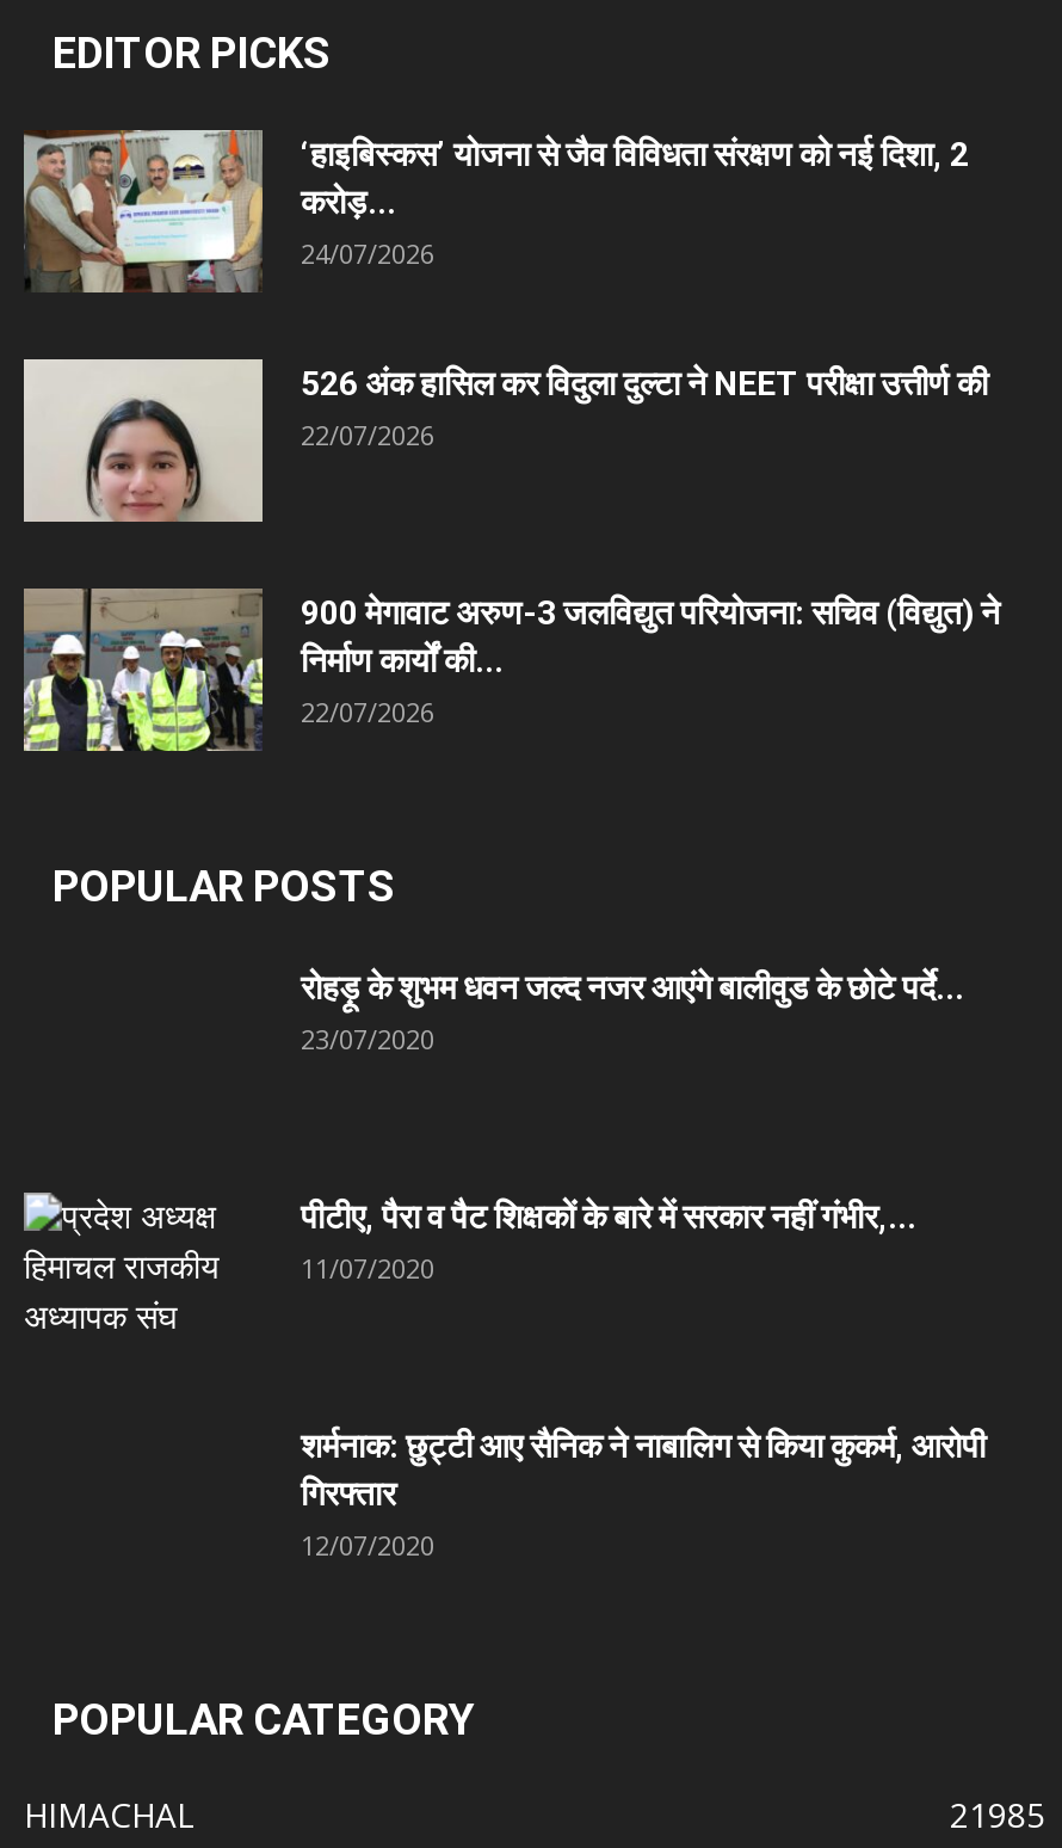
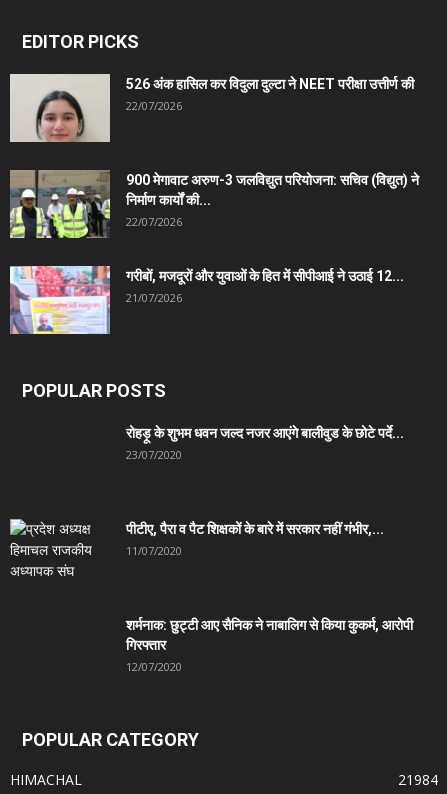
[24,128,969,292] [image] | ‘हाइबिस्कस’ योजना से जैव विविधता संरक्षण को नई दिशा, 2 | करोड़... | 24/07/2026 -> none
moved [41,363,1000,728] -> [17,75,419,228]: [image] | 526 अंक हासिल कर विदुला दुल्टा ने NEET परीक्षा उत्तीर्ण की | 22/07/2026 | 900 मेगावाट अरुण-3 जलविद्युत परियोजना: सचिव (विद्युत) ने | निर्माण कार्यों की... | 22/07/2026
none -> [9,265,404,335] [image] | गरीबों, मजदूरों और युवाओं के हित में सीपीआई ने उठाई 12... | 21/07/2026
[950,1791,1045,1836] 21985 -> [398,769,438,788] 21984

